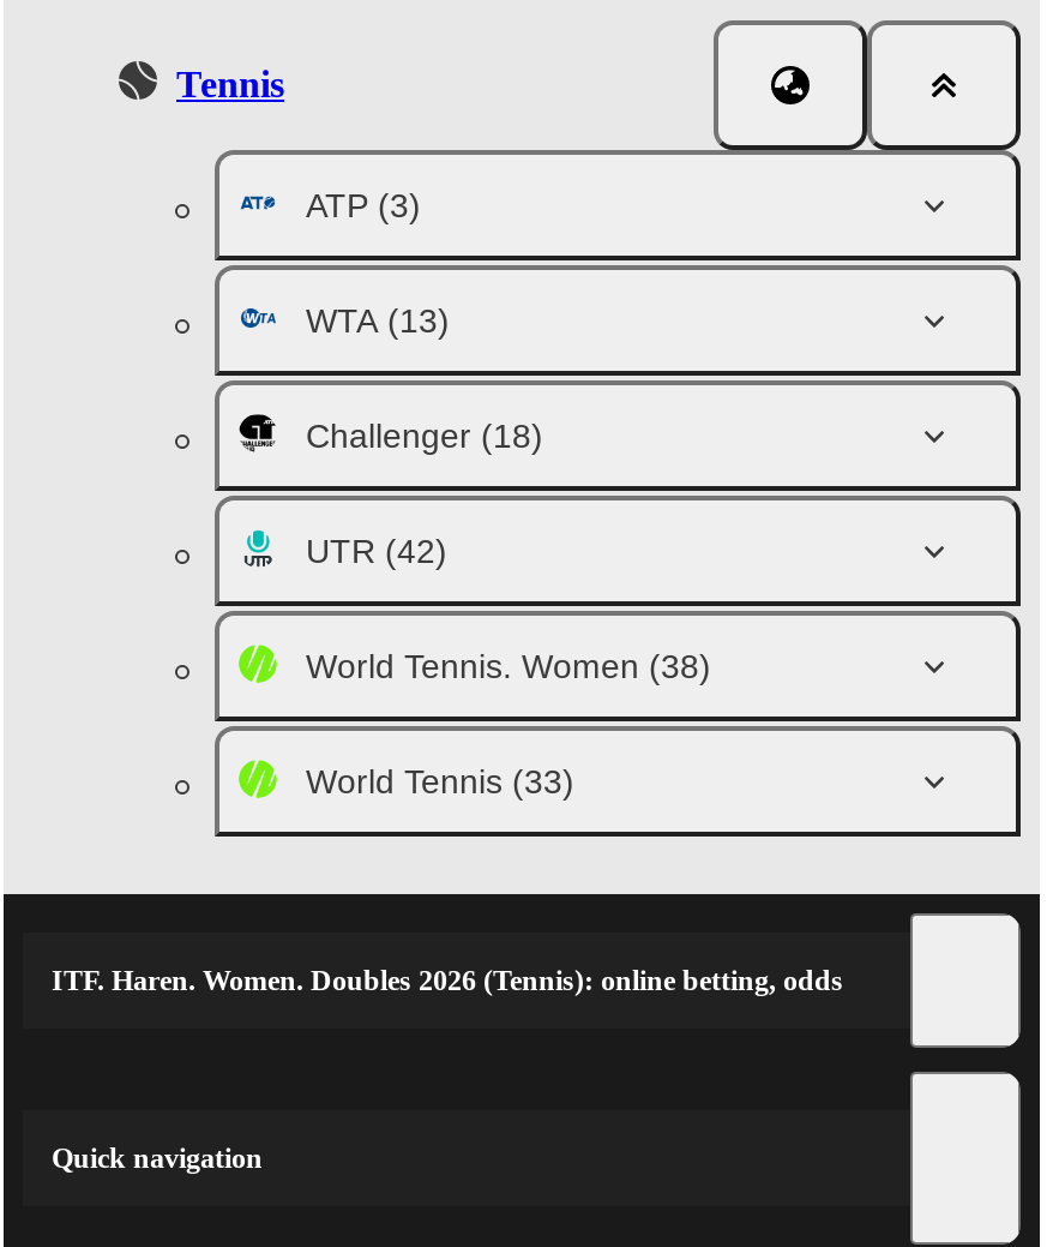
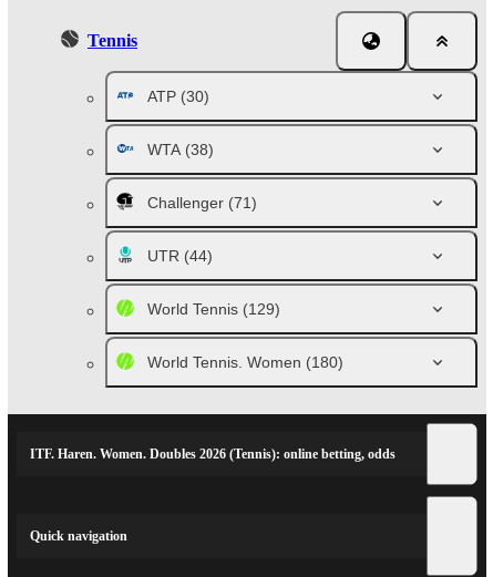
[306,186,421,224] ATP (3) -> [147,87,209,105] ATP (30)
[306,301,450,340] WTA (13) -> [147,141,214,158] WTA (38)
[306,416,543,455] Challenger (18) -> [147,194,257,212] Challenger (71)
[306,532,447,570] UTR (42) -> [147,247,213,265] UTR (44)
[306,647,711,685] World Tennis. Women (38) -> [147,300,280,318] World Tennis (129)
[306,762,574,801] World Tennis (33) -> [147,353,343,371] World Tennis. Women (180)

